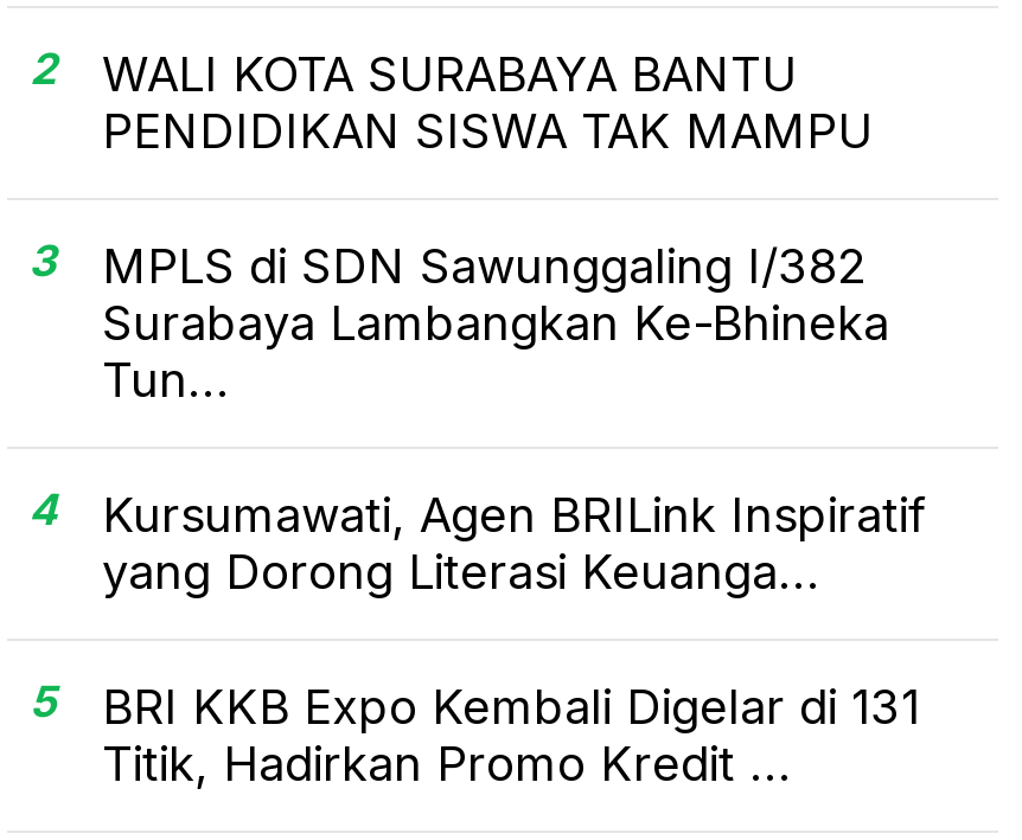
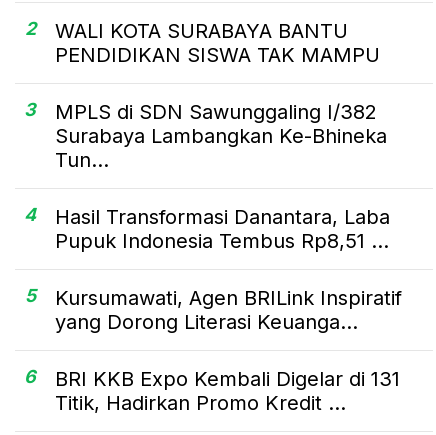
none -> [24,205,390,306] Hasil Transformasi Danantara, Laba | Pupuk Indonesia Tembus Rp8,51 ... | 5
[30,677,920,736] 5 BRI KKB Expo Kembali Digelar di 131 -> [24,366,400,391] 6 BRI KKB Expo Kembali Digelar di 131

